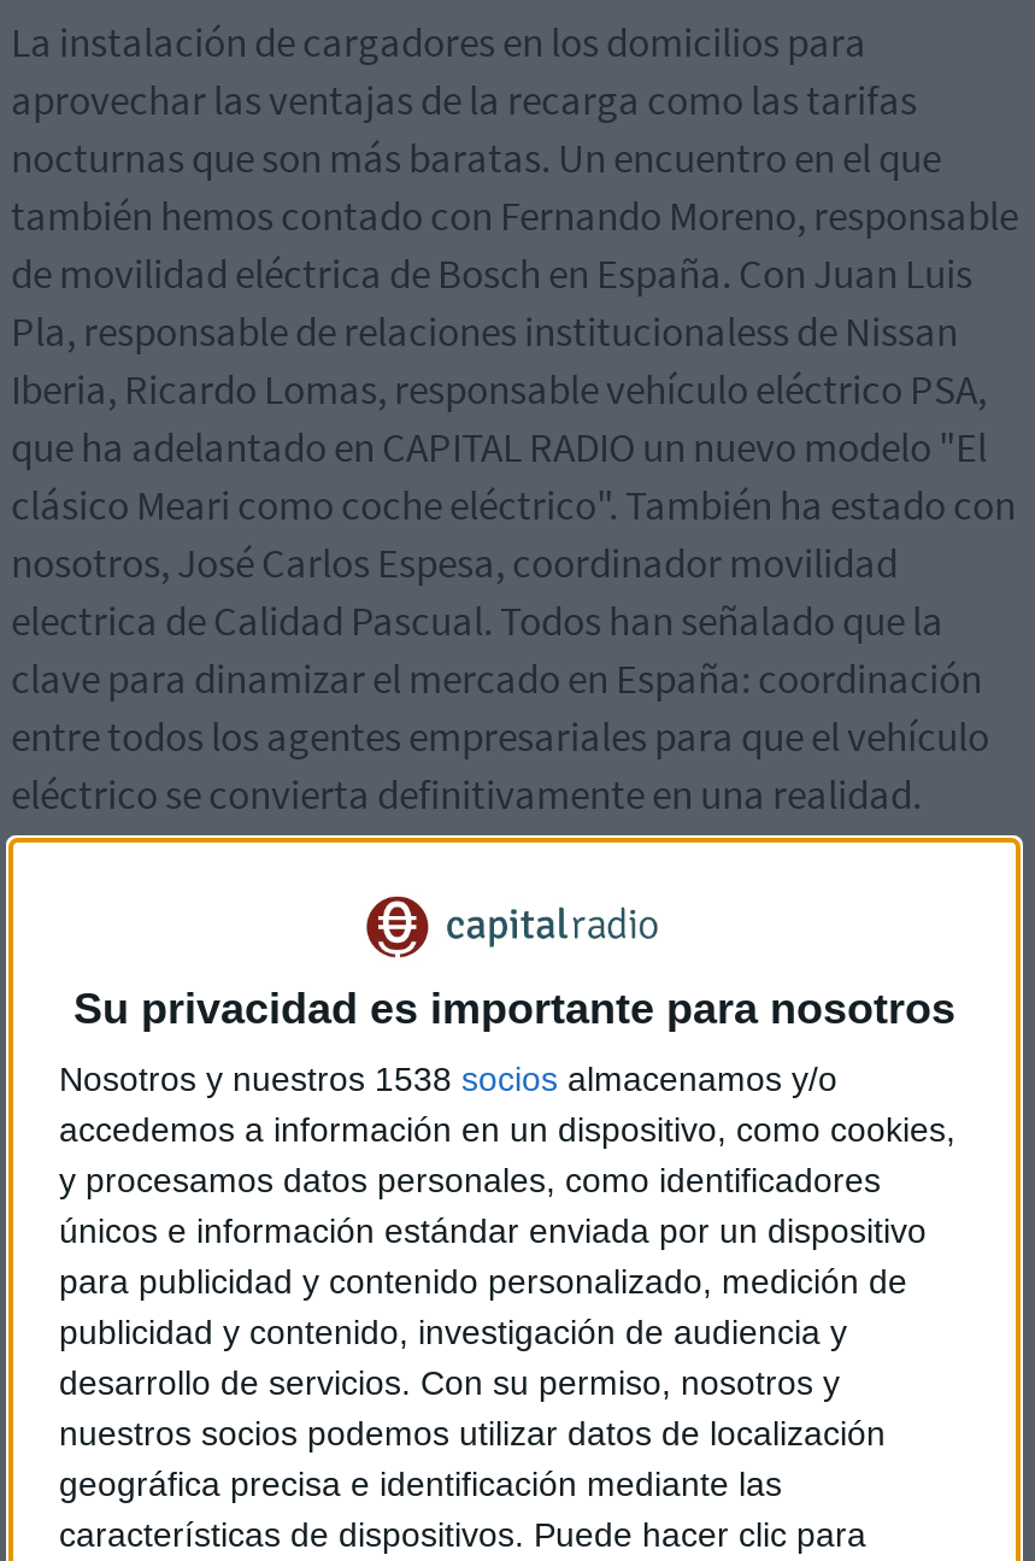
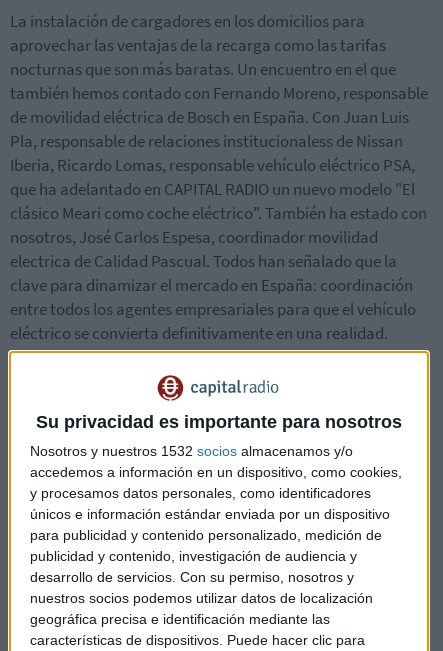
[59,1059,837,1097] Nosotros y nuestros 1538 socios almacenamos y/o -> [30,443,353,459] Nosotros y nuestros 1532 socios almacenamos y/o

